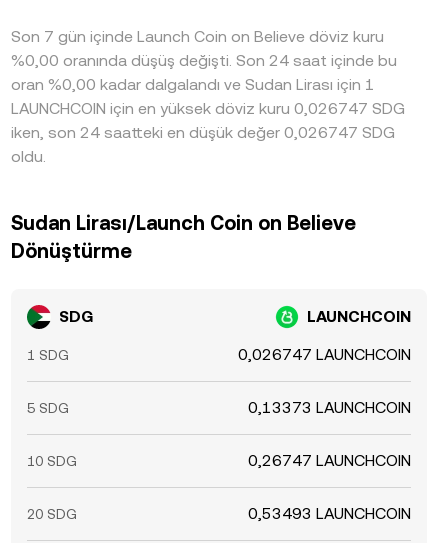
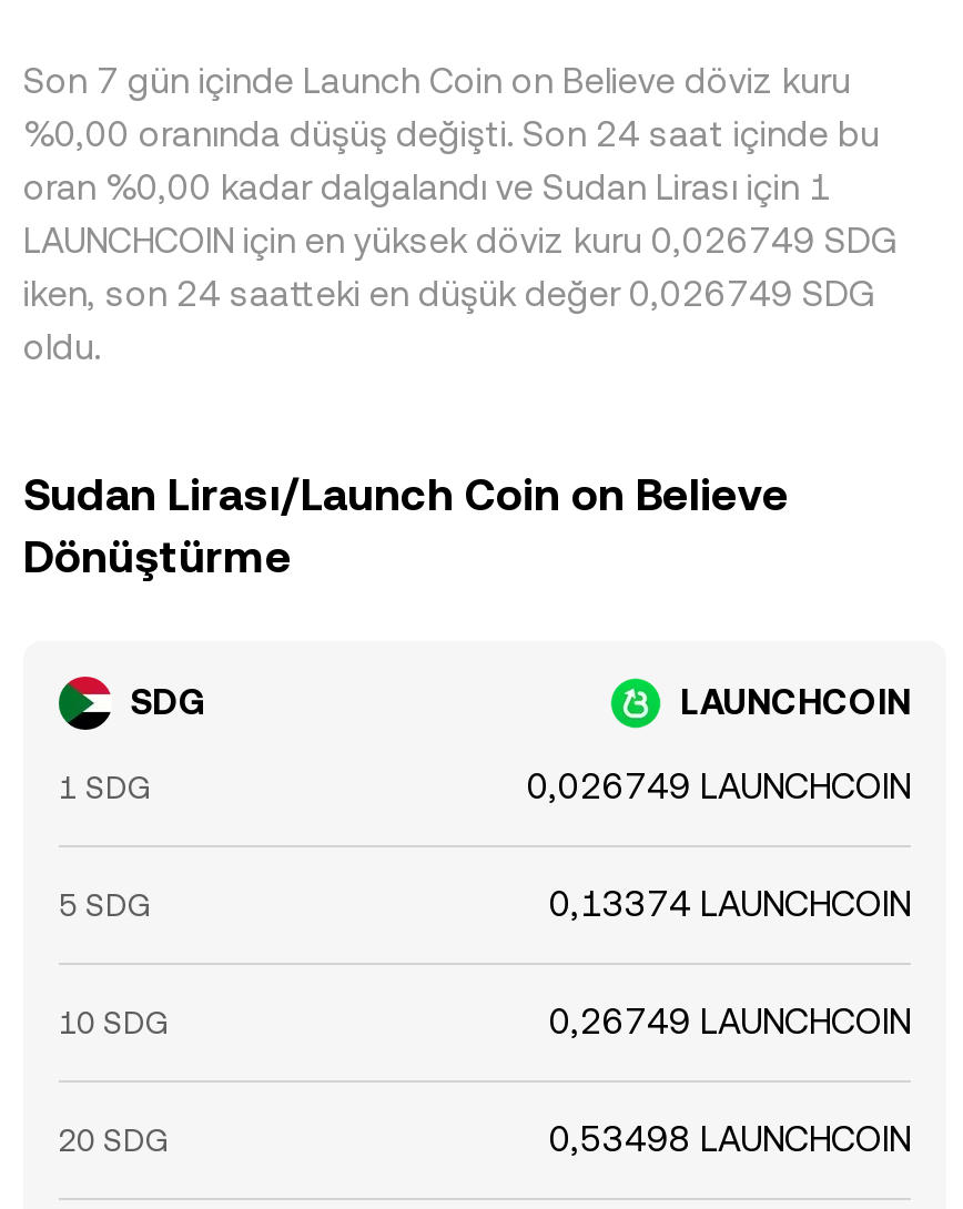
[11,99,405,118] LAUNCHCOIN için en yüksek döviz kuru 0,026747 SDG -> [23,220,898,262] LAUNCHCOIN için en yüksek döviz kuru 0,026749 SDG
[11,123,395,142] iken, son 24 saatteki en düşük değer 0,026747 SDG -> [23,273,875,315] iken, son 24 saatteki en düşük değer 0,026749 SDG
[238,345,411,364] 0,026747 LAUNCHCOIN -> [527,765,911,807] 0,026749 LAUNCHCOIN
[248,398,411,417] 0,13373 LAUNCHCOIN -> [549,883,911,925] 0,13374 LAUNCHCOIN
[248,451,411,470] 0,26747 LAUNCHCOIN -> [549,1000,911,1043] 0,26749 LAUNCHCOIN
[248,504,411,523] 0,53493 LAUNCHCOIN -> [549,1118,911,1160] 0,53498 LAUNCHCOIN

